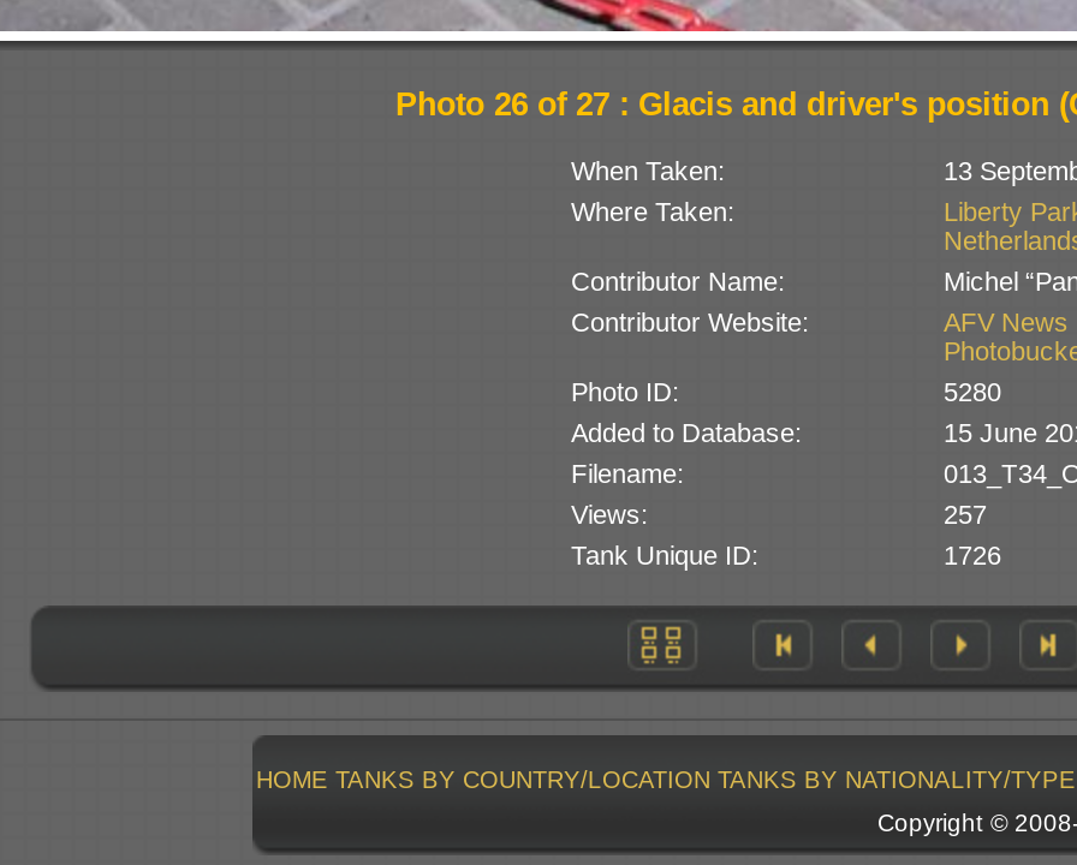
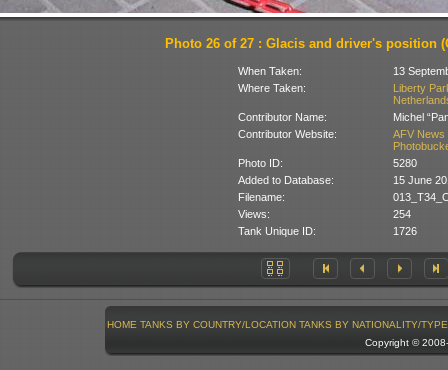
[944,500,987,529] 257 -> [392,208,410,220] 254

